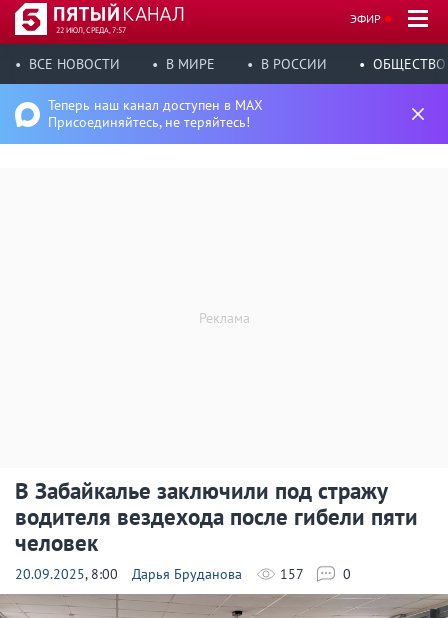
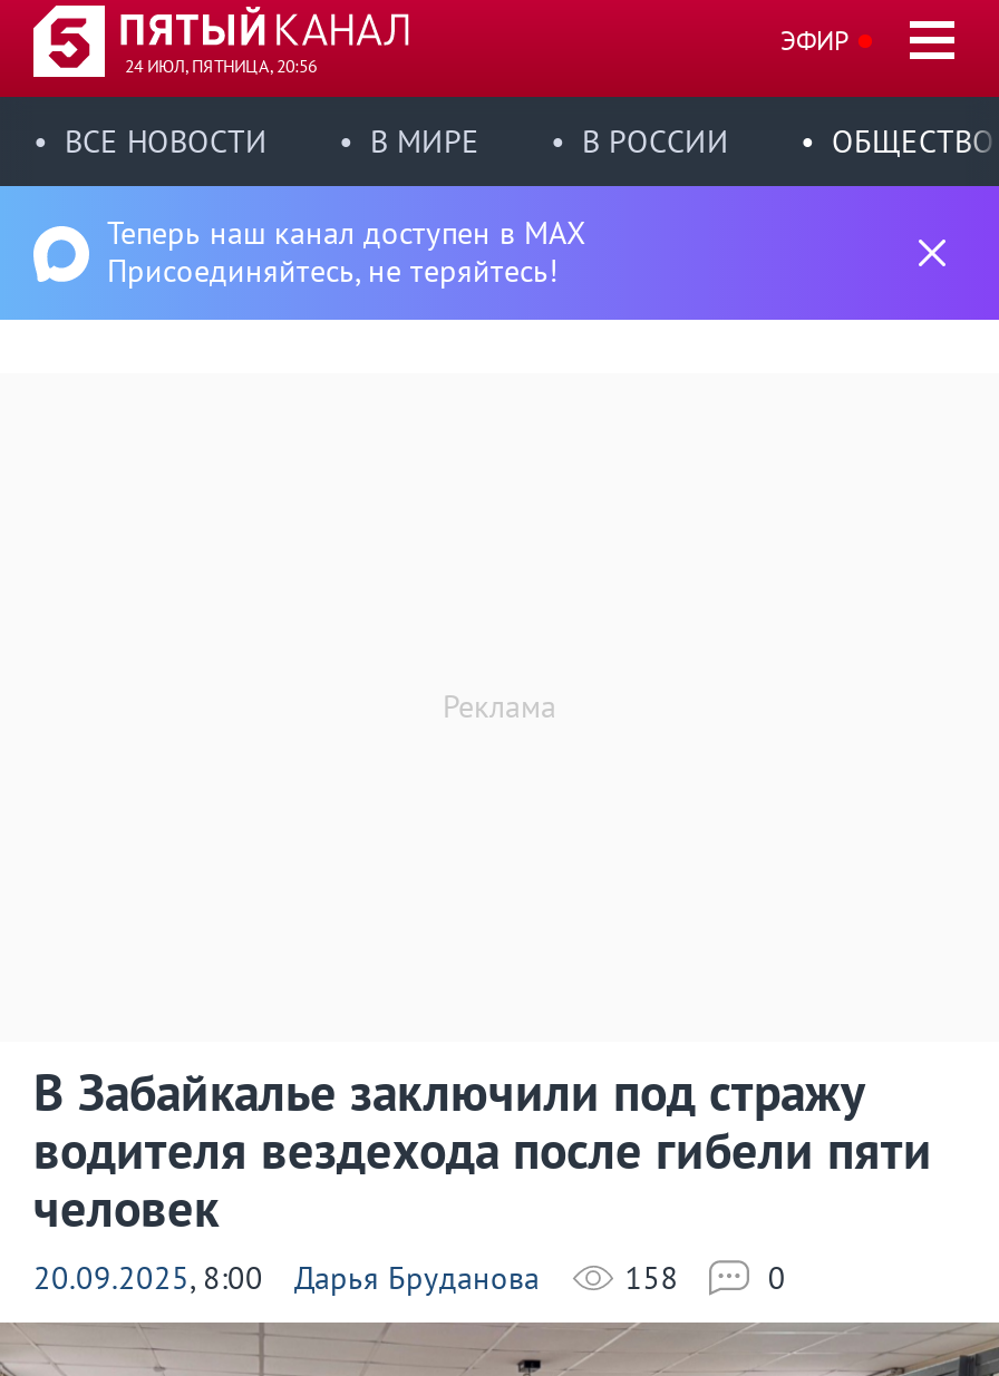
[56,25,126,35] 22 ИЮЛ, СРЕДА, 7:57 -> [125,55,317,77] 24 ИЮЛ, ПЯТНИЦА, 20:56
[280,565,303,583] 157 -> [625,1258,678,1298] 158

